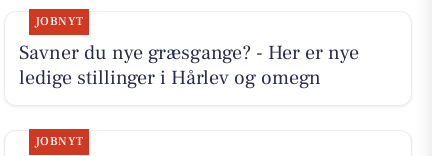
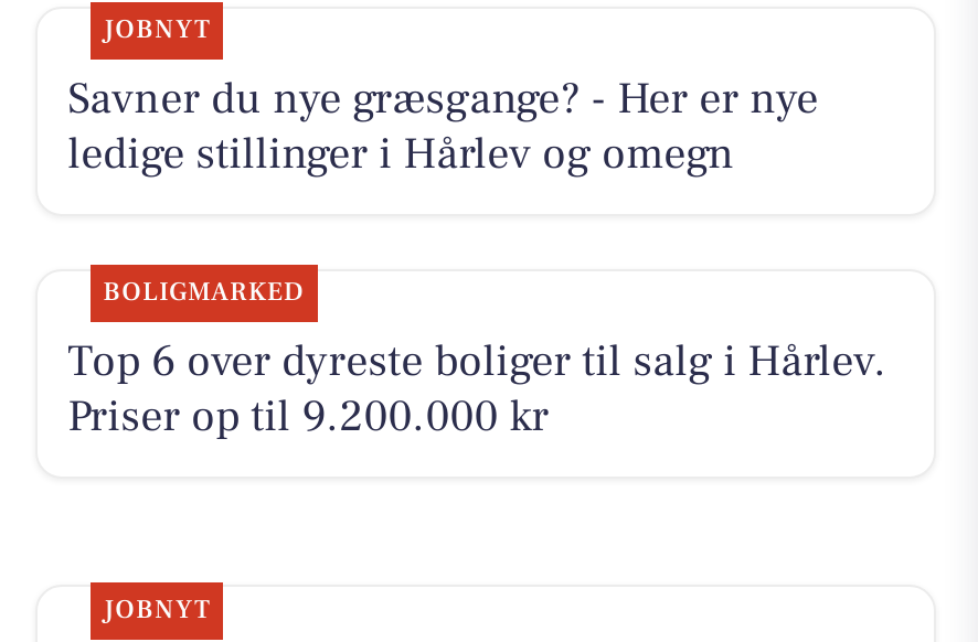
none -> [68,277,887,447] BOLIGMARKED | Top 6 over dyreste boliger til salg i Hårlev. | Priser op til 9.200.000 kr

